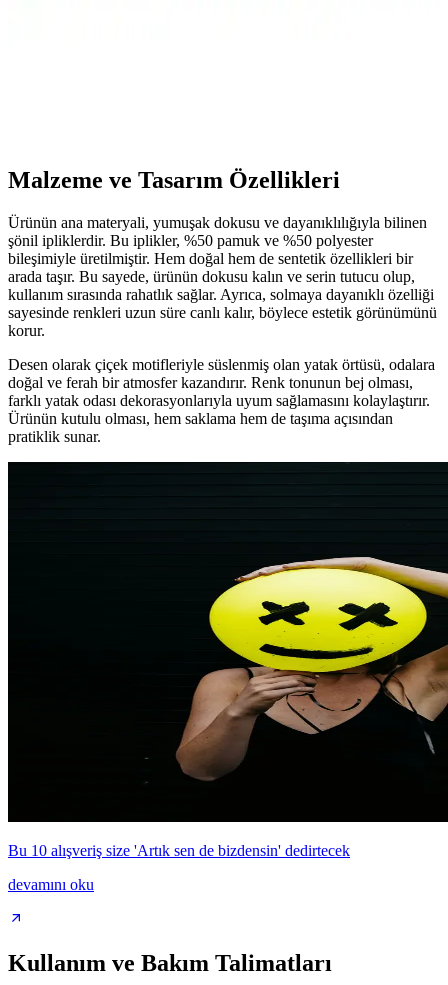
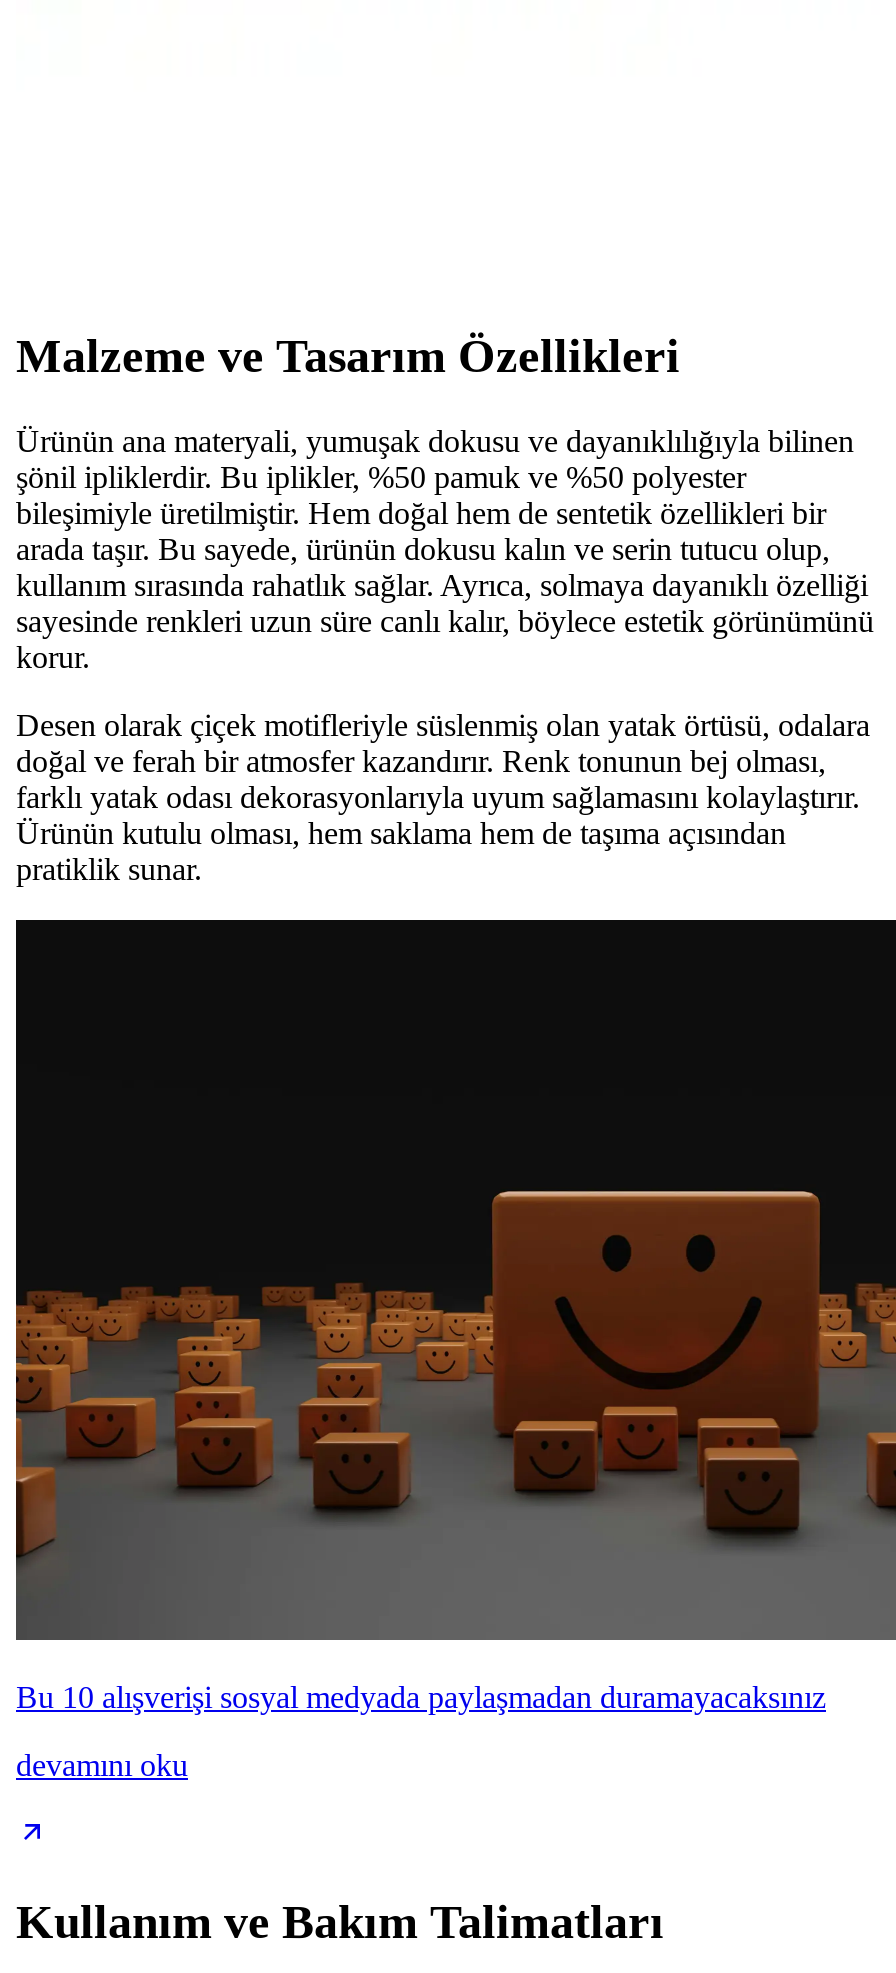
[7,556,445,859] [image] | Bu 10 alışveriş size 'Artık sen de bizdensin' dedirtecek -> [14,1110,890,1714] [image] | Bu 10 alışverişi sosyal medyada paylaşmadan duramayacaksınız

